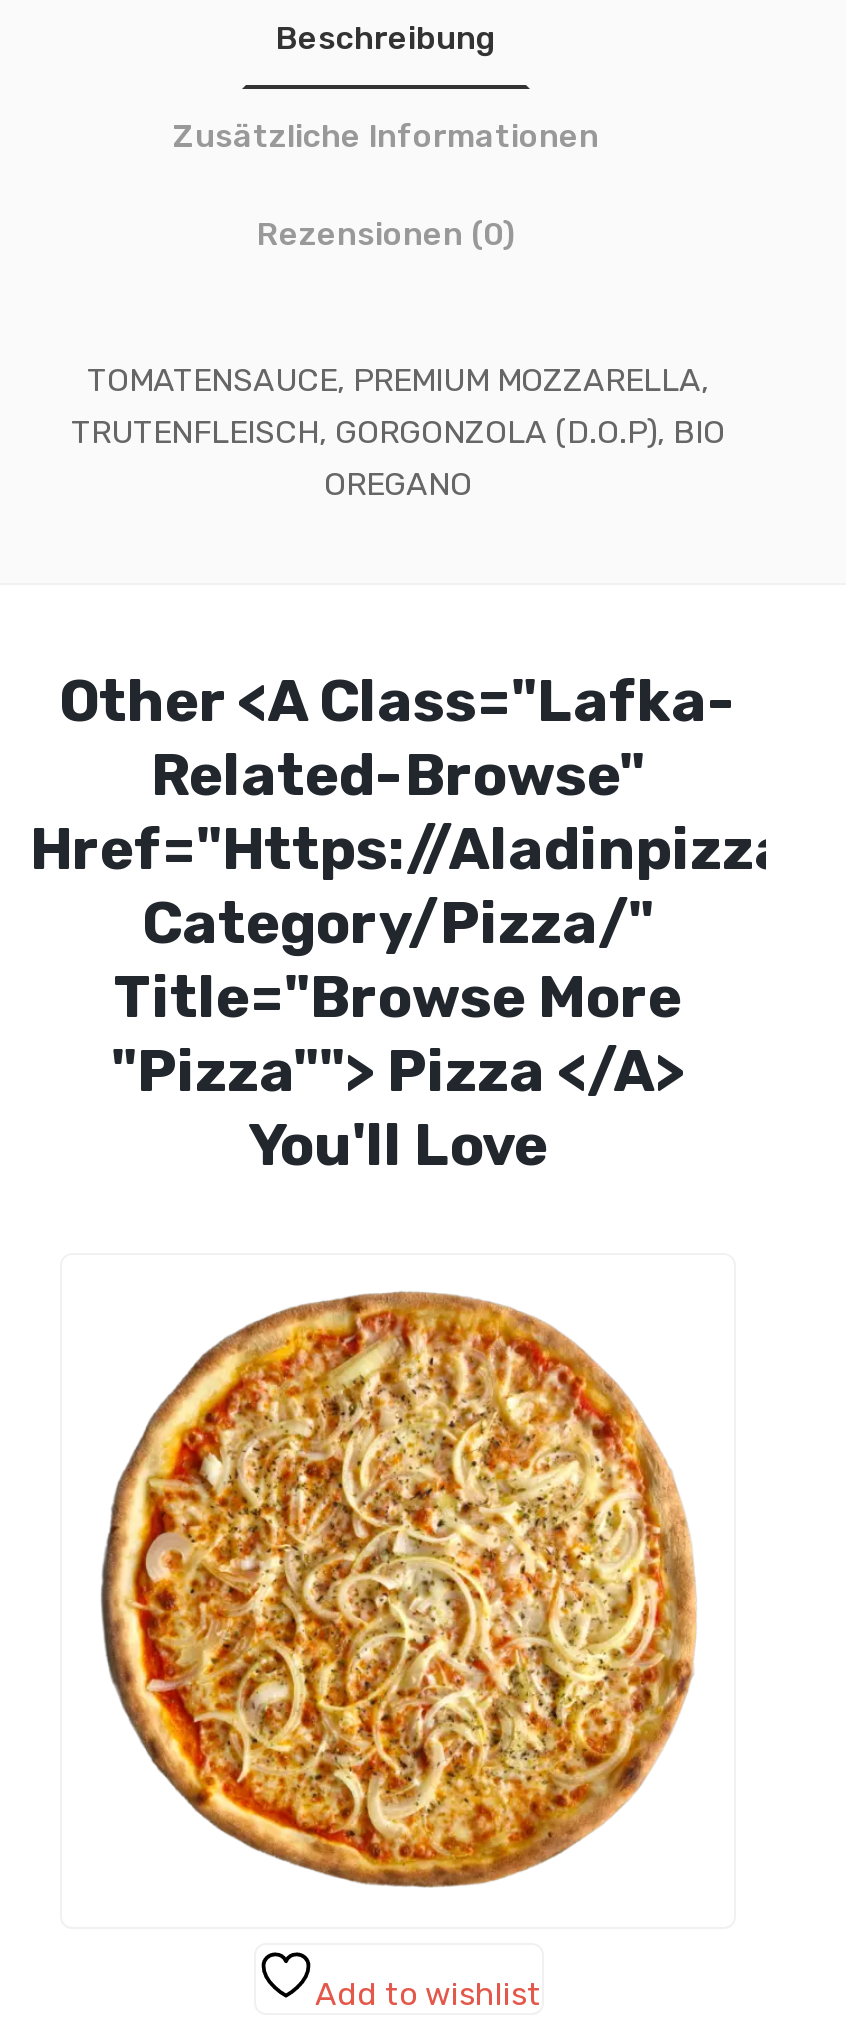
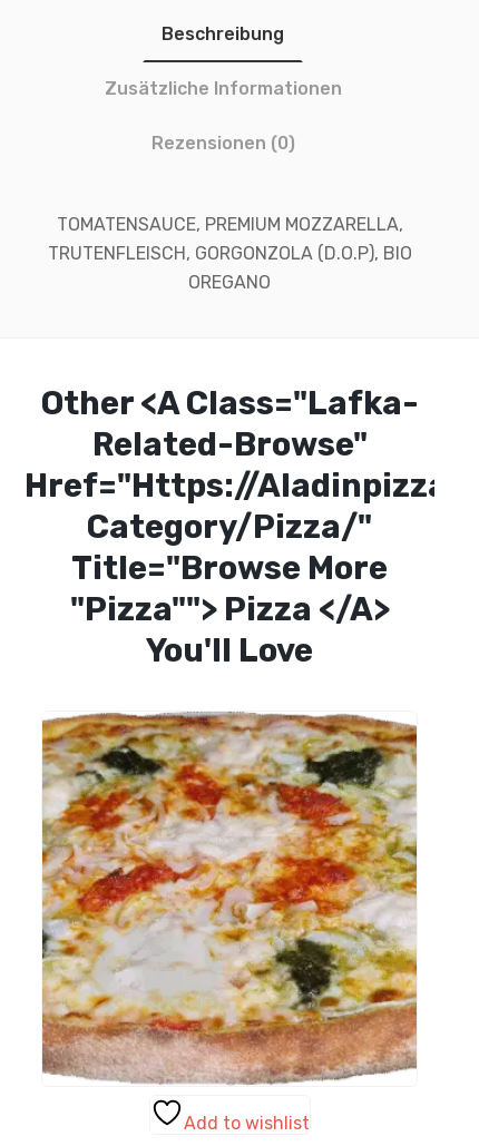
[62,1255,734,1925] [image] -> [41,711,418,1086] [image]

